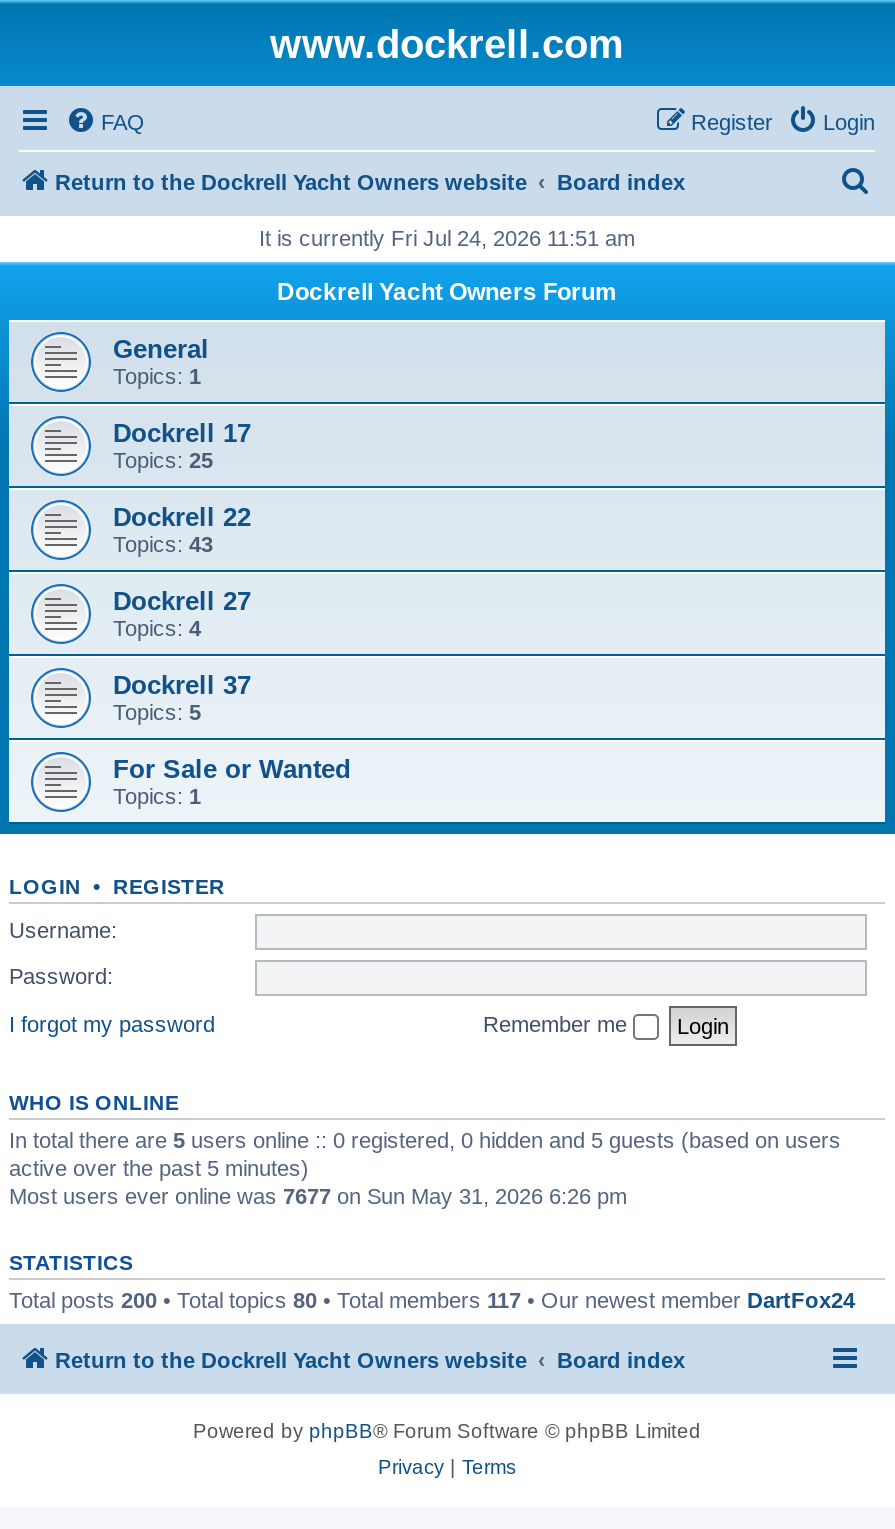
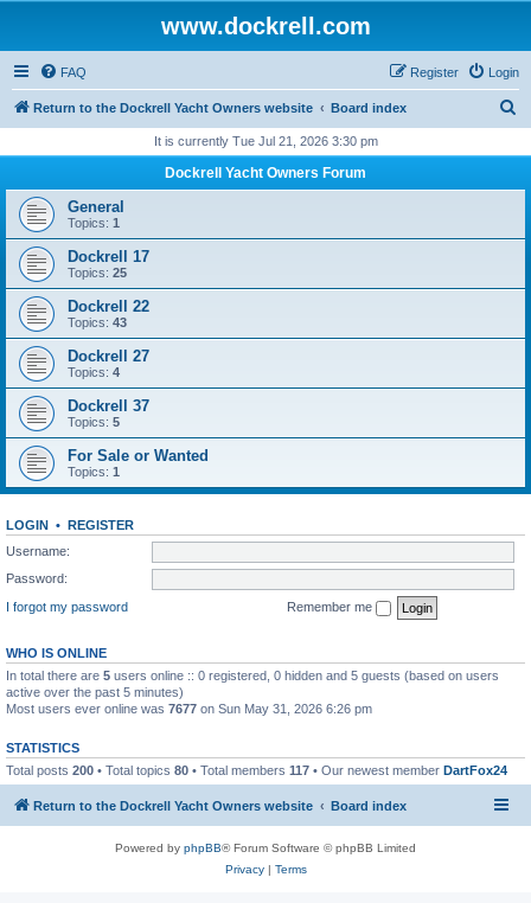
[259,226,635,250] It is currently Fri Jul 24, 2026 11:51 am -> [153,134,378,148] It is currently Tue Jul 21, 2026 3:30 pm

